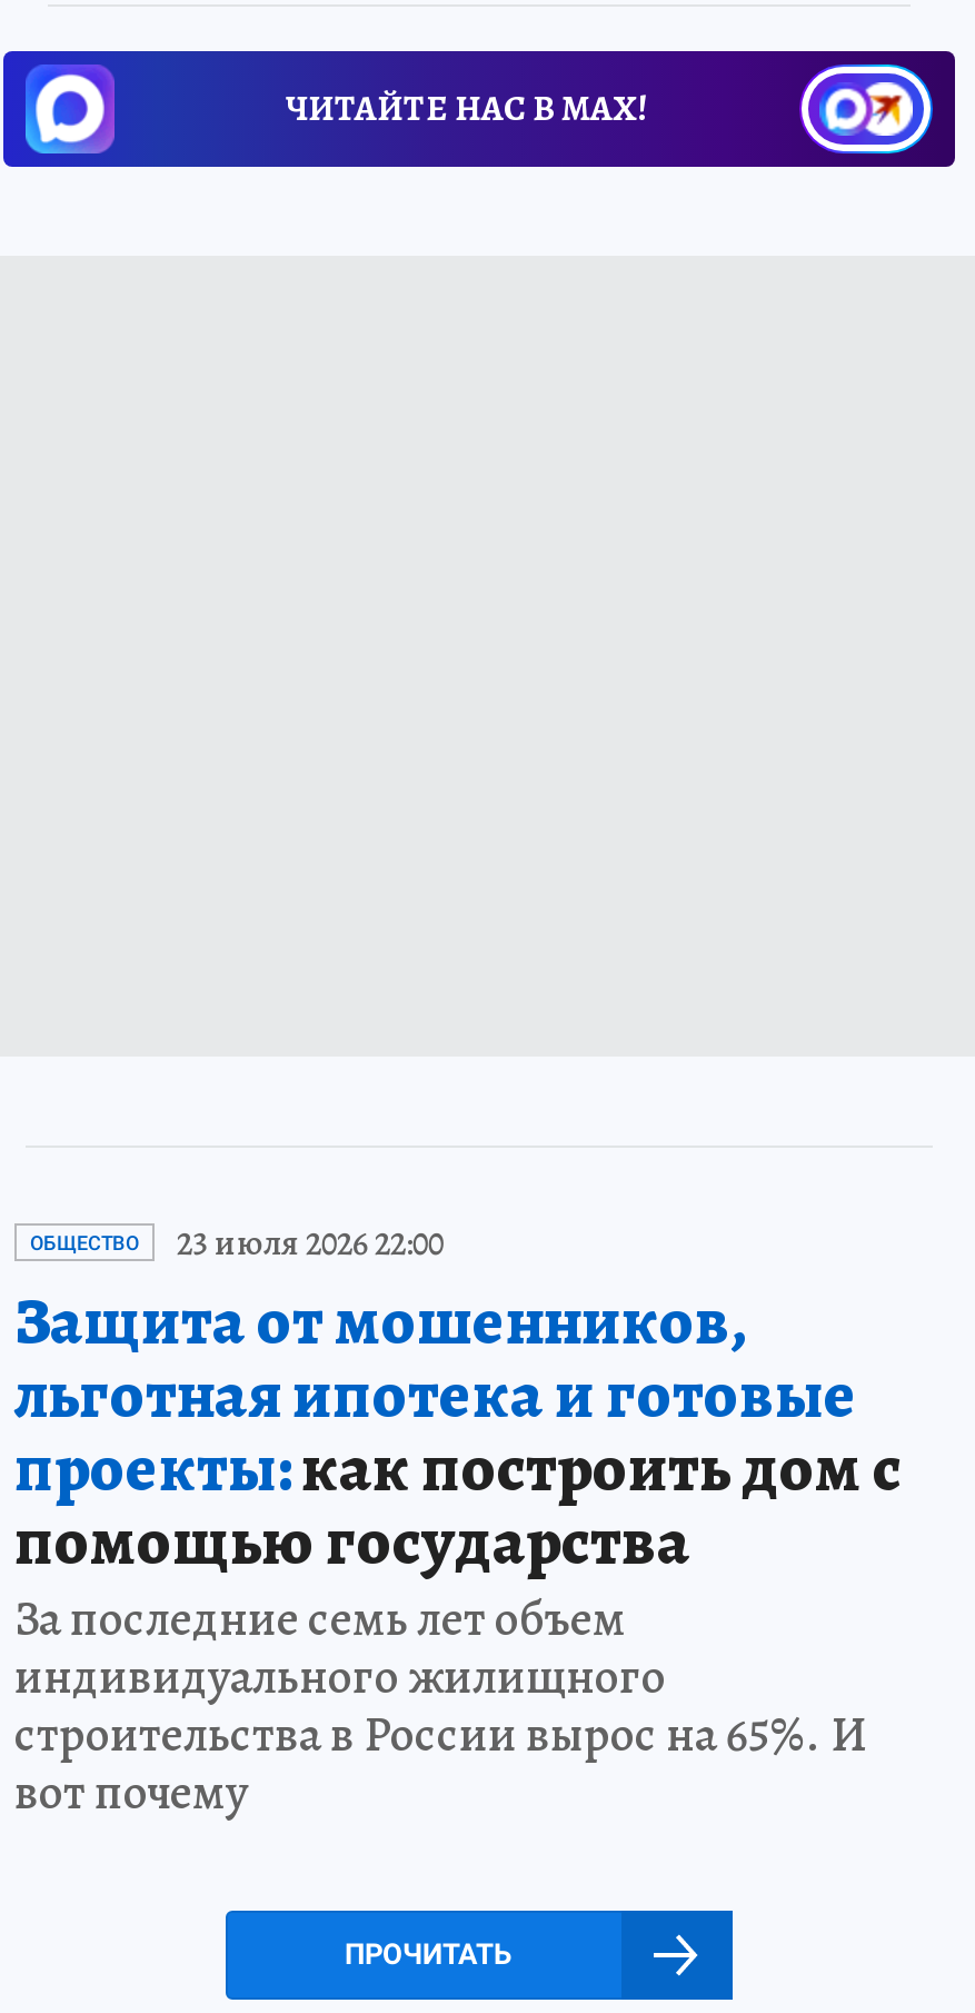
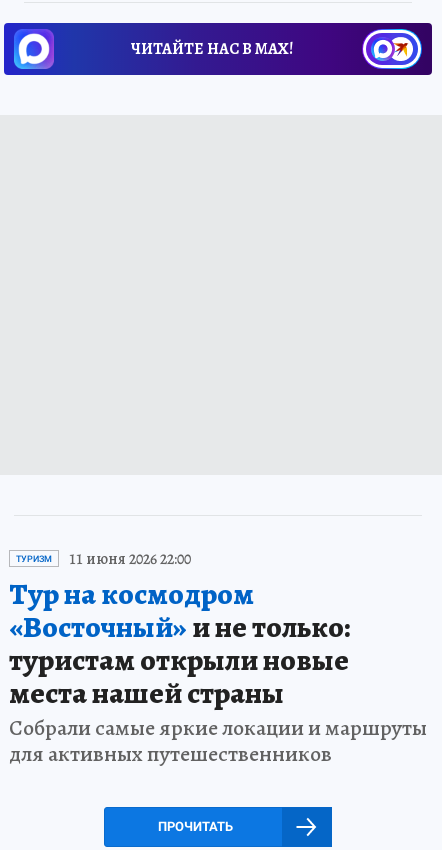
[14,1218,902,1825] ОБЩЕСТВО | 23 июля 2026 22:00 | Защита от мошенников, | льготная ипотека и готовые | проекты:как построить дом с | помощью государства | За последние семь лет объем | индивидуального жилищного | строительства в России вырос на 65%. И | вот почему -> [9,548,427,769] ТУРИЗМ | 11 июня 2026 22:00 | Тур на космодром | «Восточный»и не только: | туристам открыли новые | места нашей страны | Собрали самые яркие локации и маршруты | для активных путешественников

